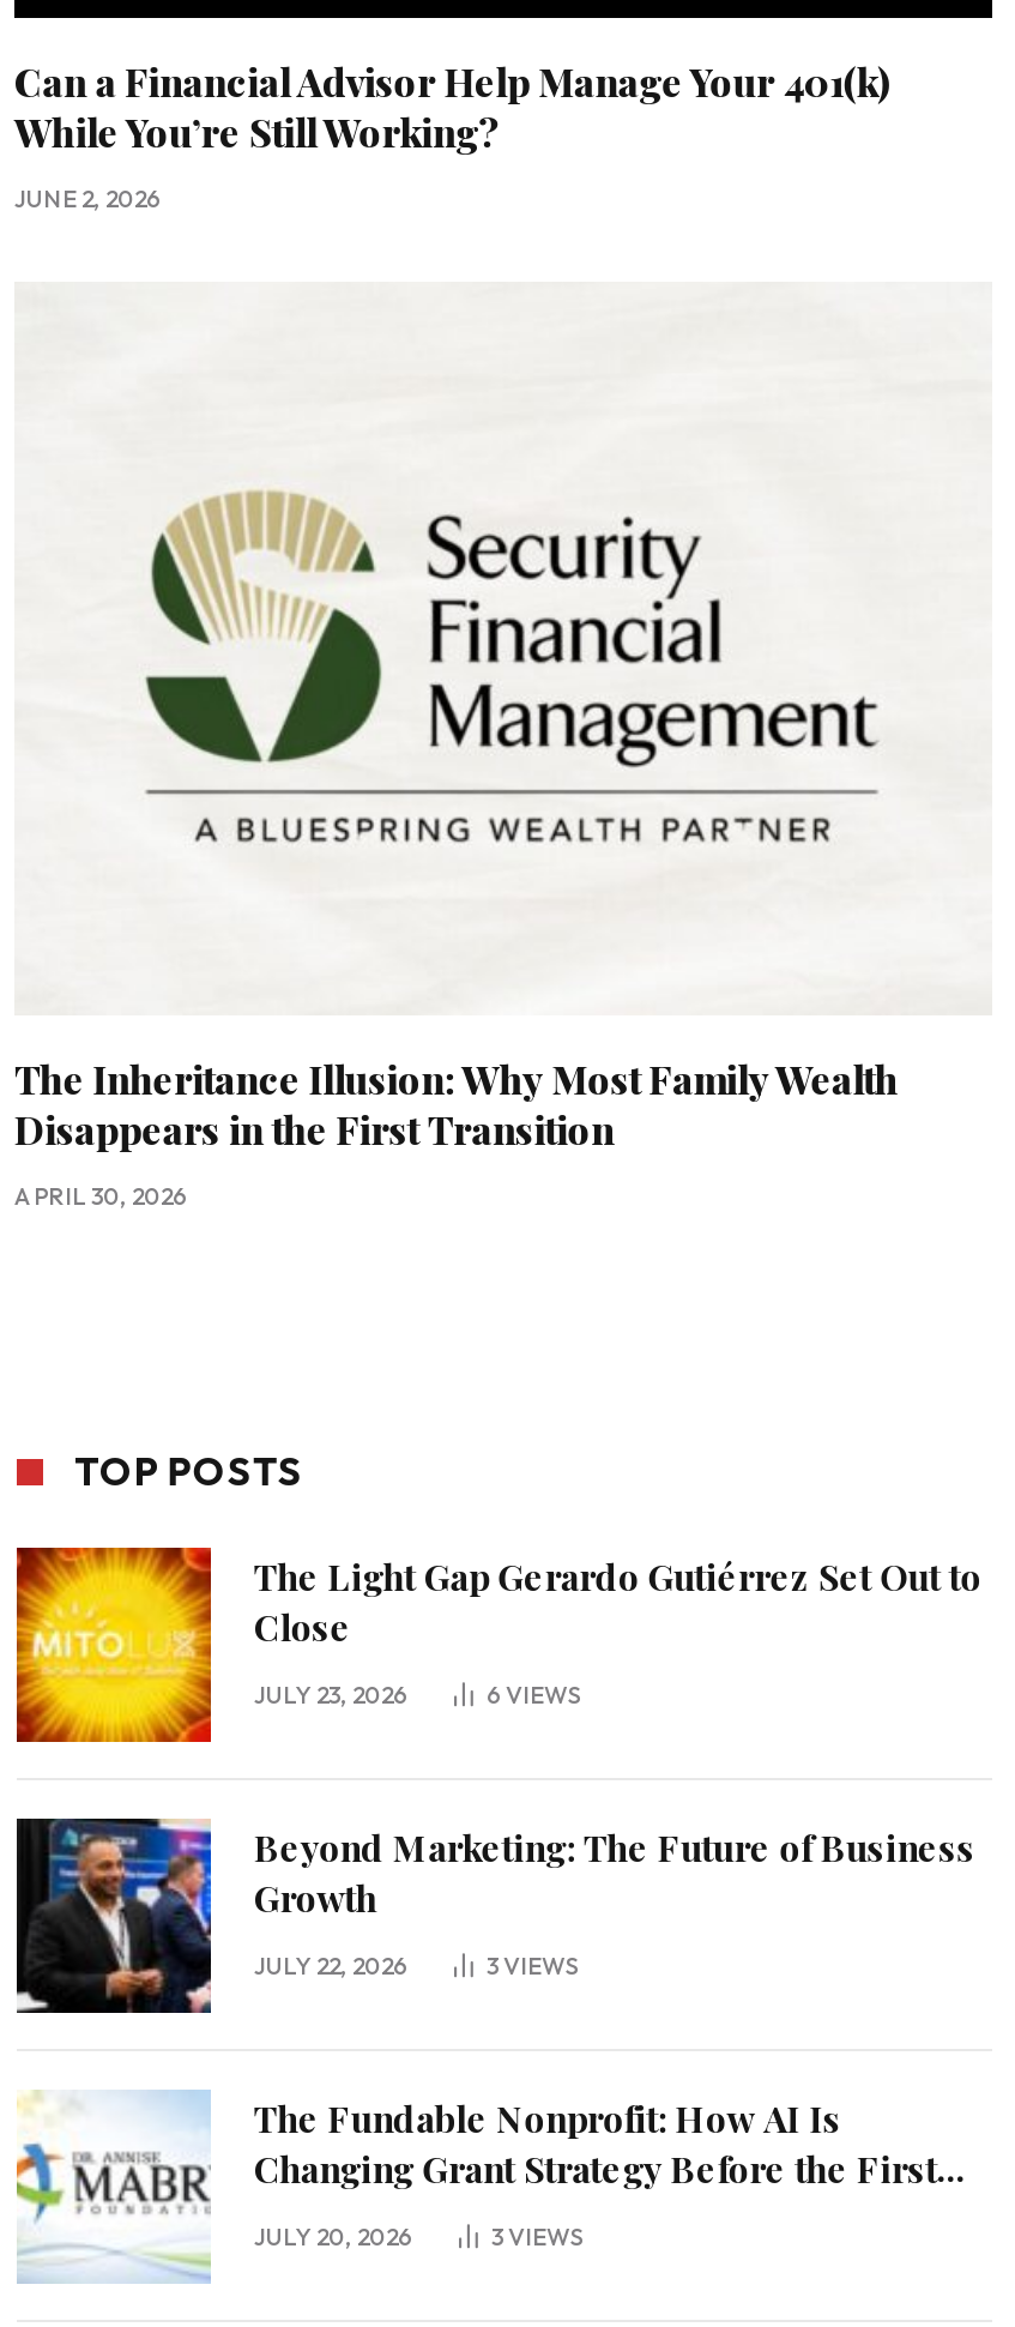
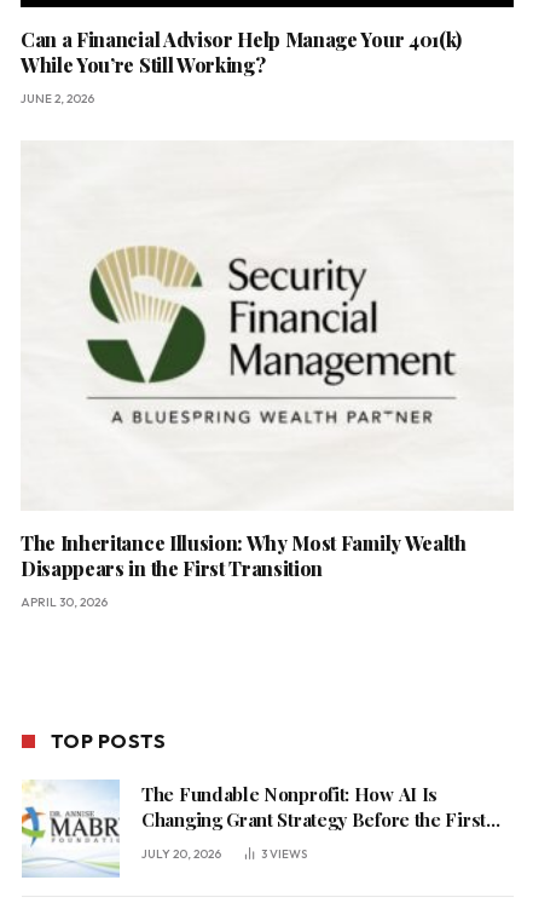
[14,1545,981,1981] [image] | The Light Gap Gerardo Gutiérrez Set Out to | Close | JULY 23, 2026 | 6 VIEWS | Beyond Marketing: The Future of Business | Growth | JULY 22, 2026 | 3 VIEWS -> none
[14,1816,213,2015] [image] -> none

